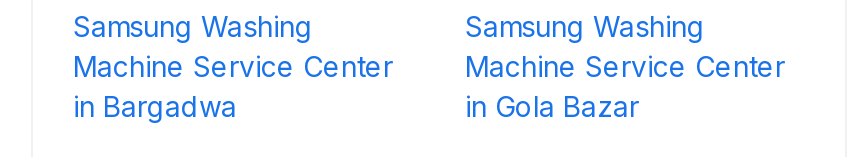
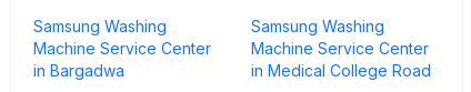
[465,89,639,123] in Gola Bazar -> [251,61,431,80] in Medical College Road

